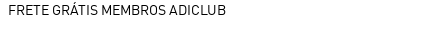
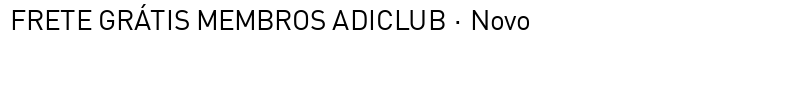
none -> [470,8,530,36] Novo

